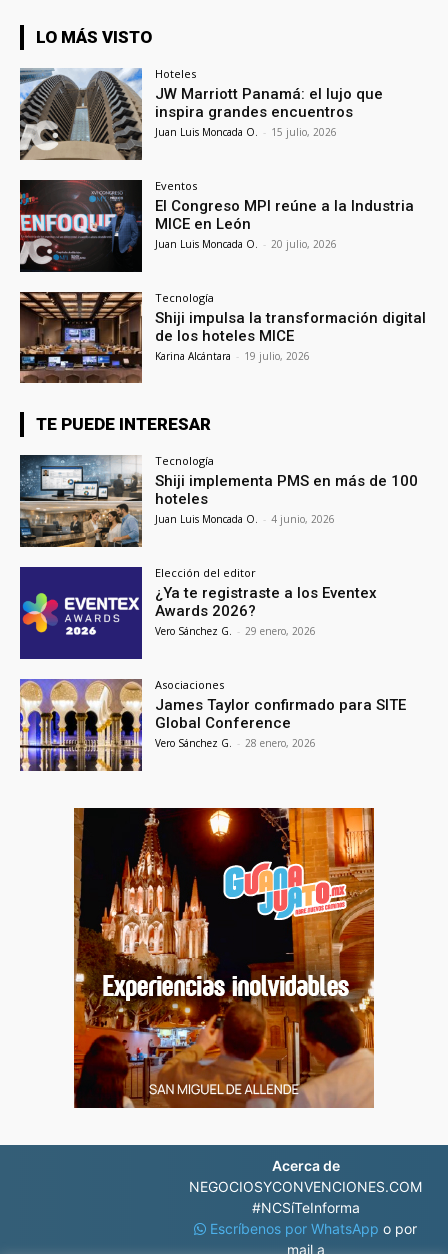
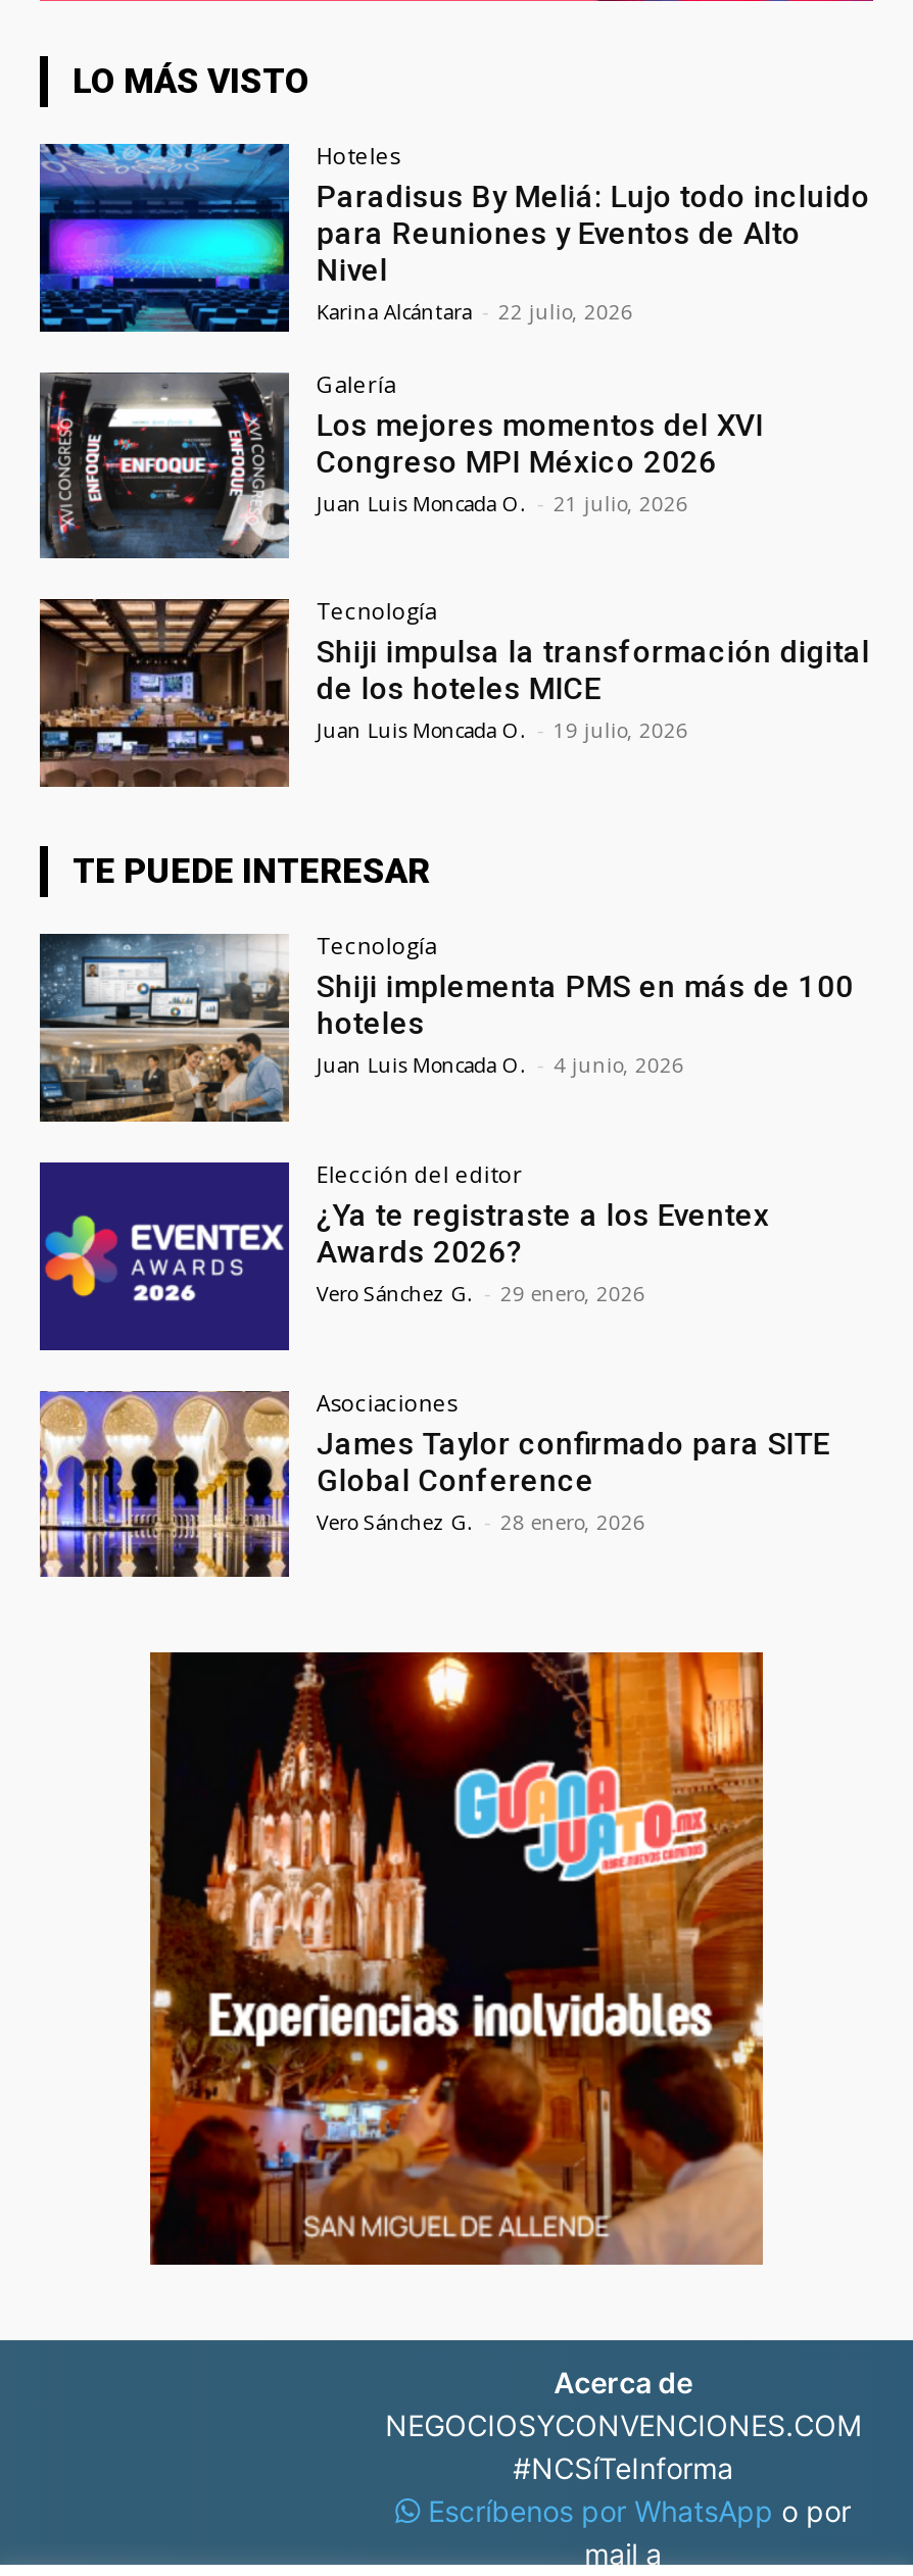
[19,68,383,161] [image] | JW Marriott Panamá: el lujo que | inspira grandes encuentros | Juan Luis Moncada O. - 15 julio, 2026 -> [38,141,870,335] [image] | Paradisus By Meliá: Lujo todo incluido | para Reuniones y Eventos de Alto | Nivel | Karina Alcántara - 22 julio, 2026
[19,178,414,273] [image] | Eventos | El Congreso MPI reúne a la Industria | MICE en León | Juan Luis Moncada O. - 20 julio, 2026 -> [38,367,764,559] [image] | Galería | Los mejores momentos del XVI | Congreso MPI México 2026 | Juan Luis Moncada O. - 21 julio, 2026
[155,349,310,363] Karina Alcántara - 19 julio, 2026 -> [316,716,688,744] Juan Luis Moncada O. - 19 julio, 2026

